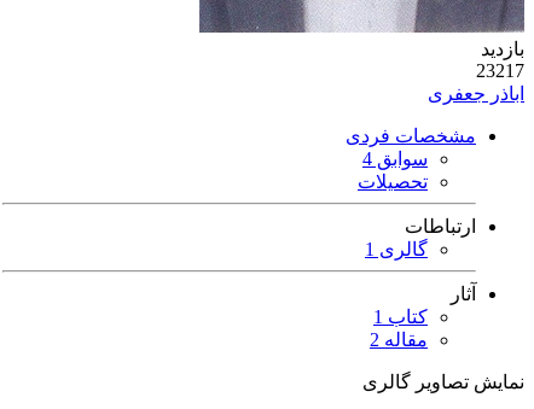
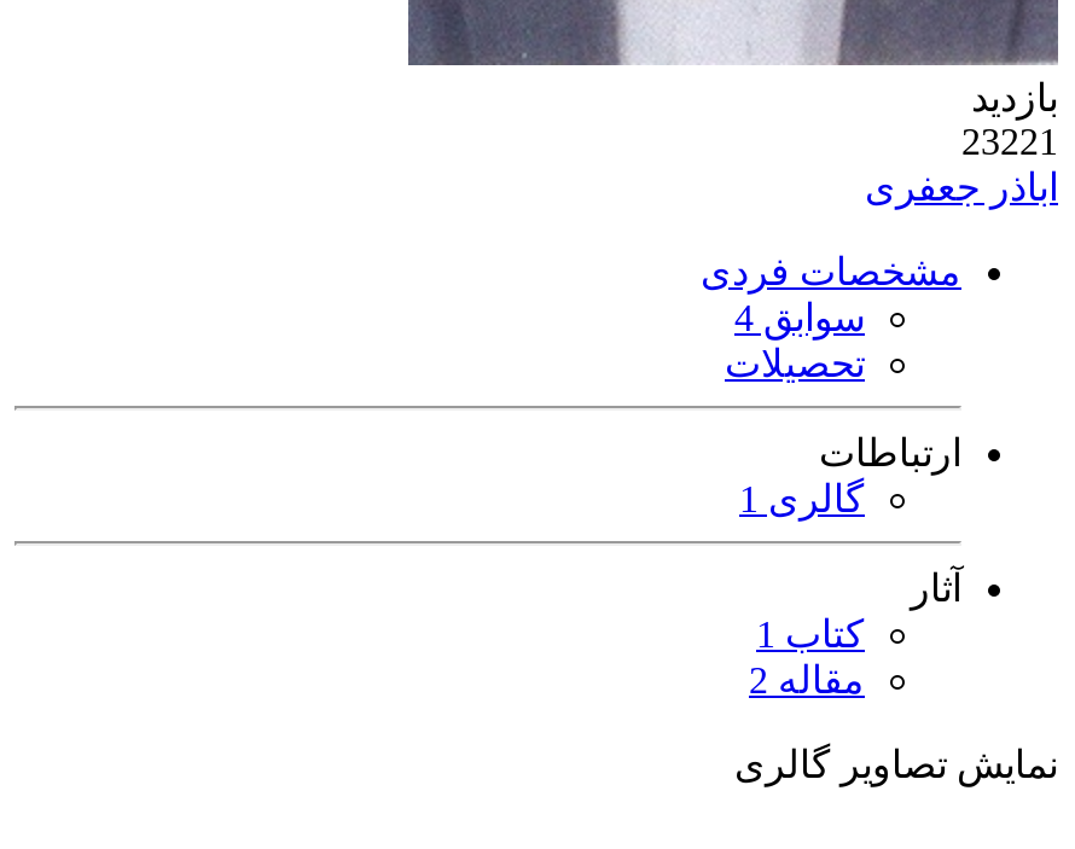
[476,60,524,81] 23217 -> [961,121,1058,162] 23221

